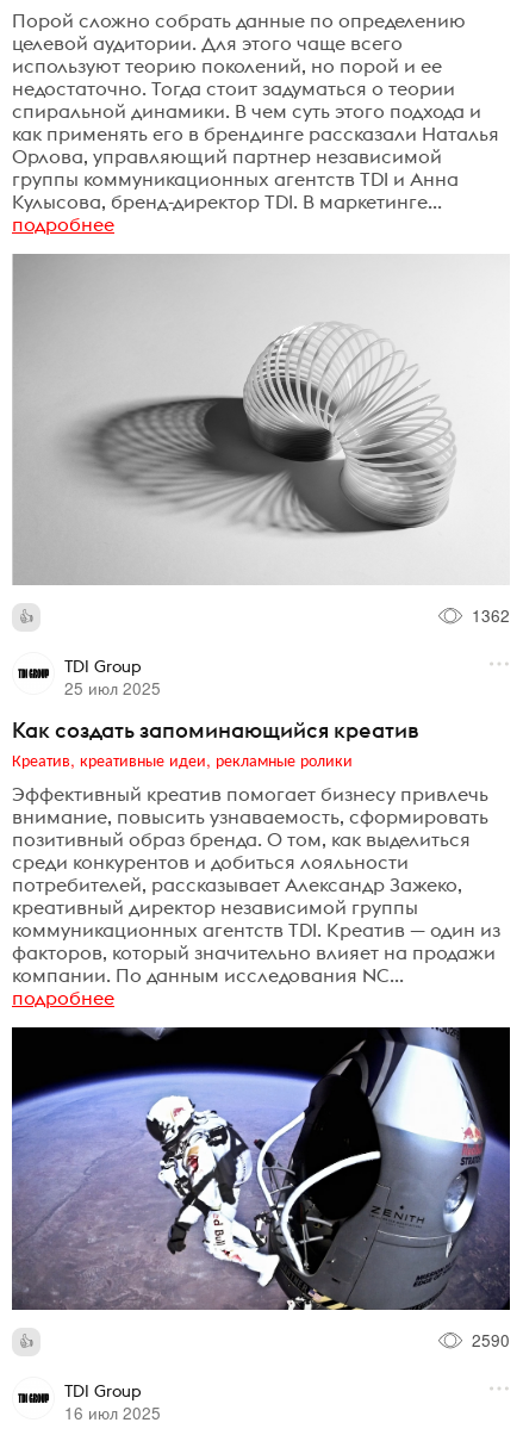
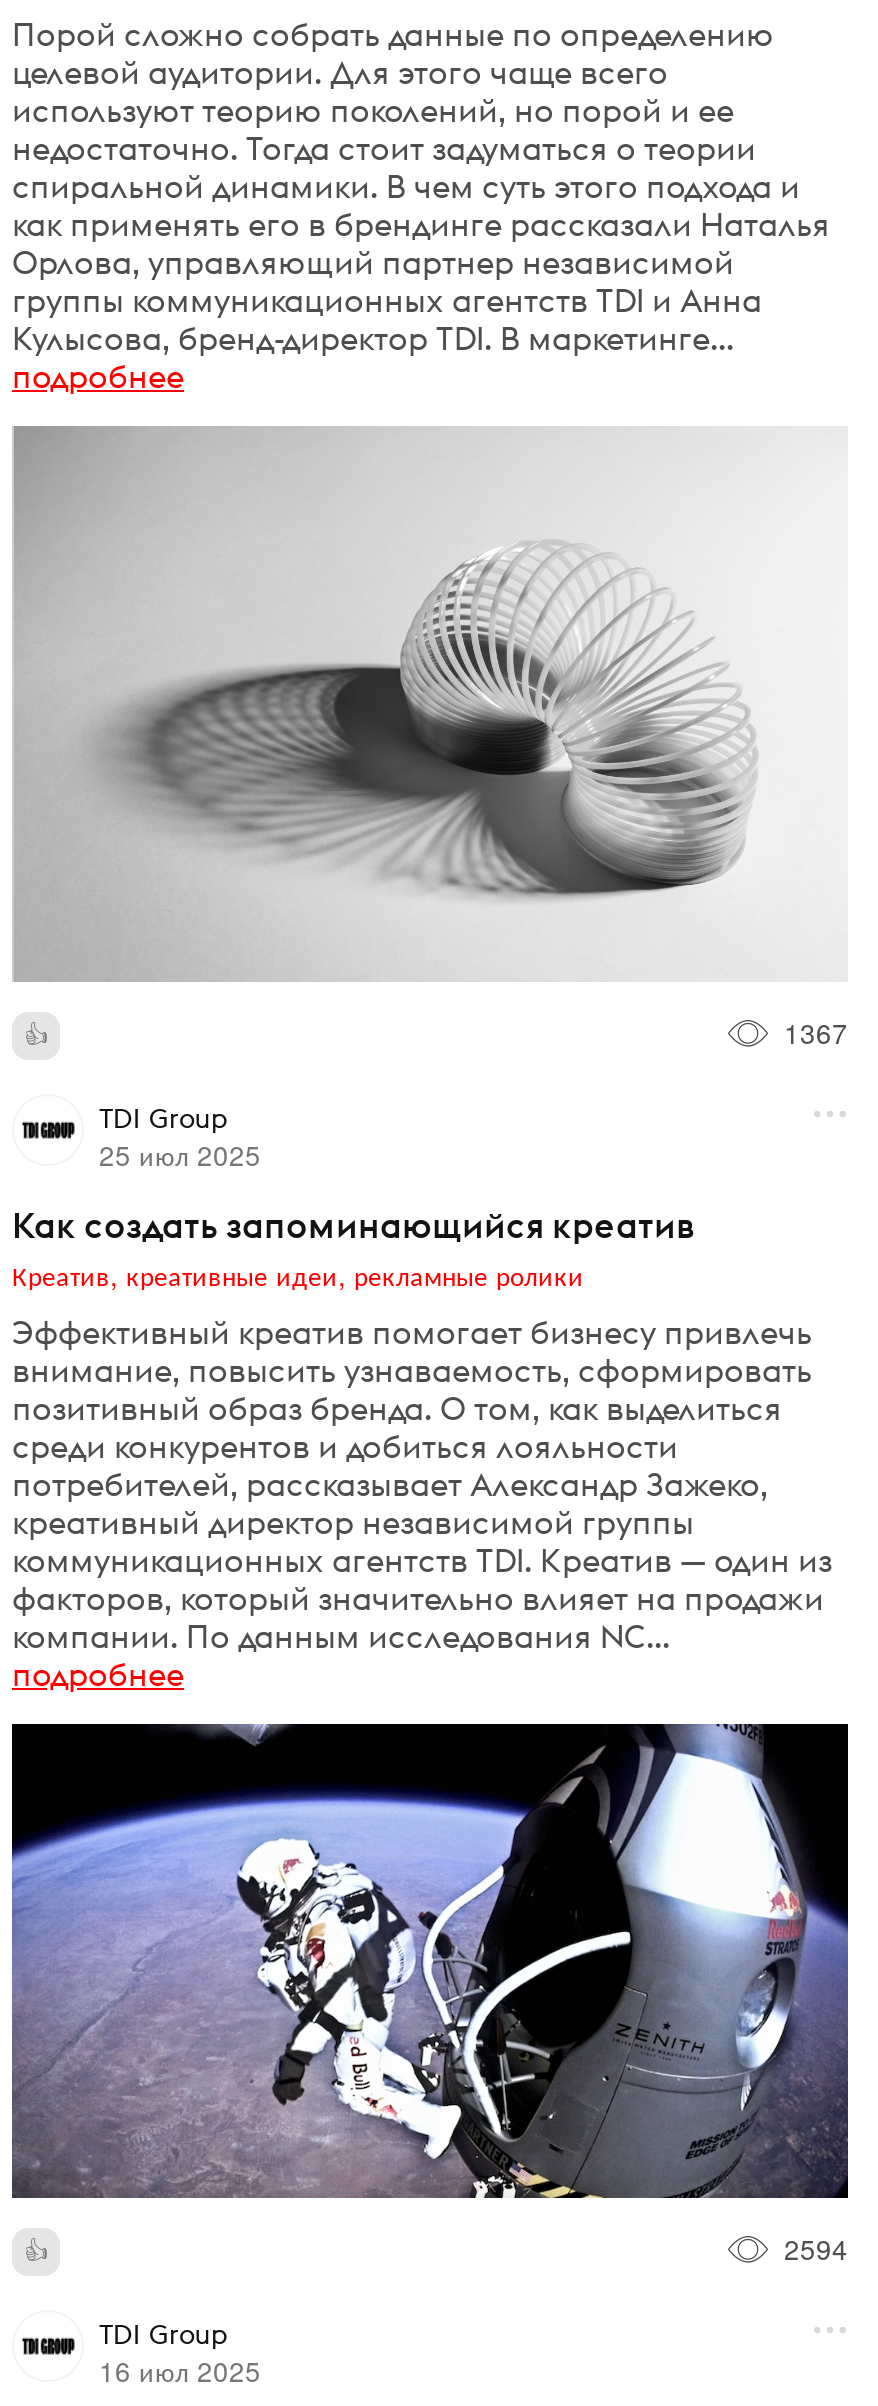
[467,603,510,627] 1362 -> [776,1012,848,1052] 1367
[467,1327,510,1351] 2590 -> [776,2228,848,2268] 2594

